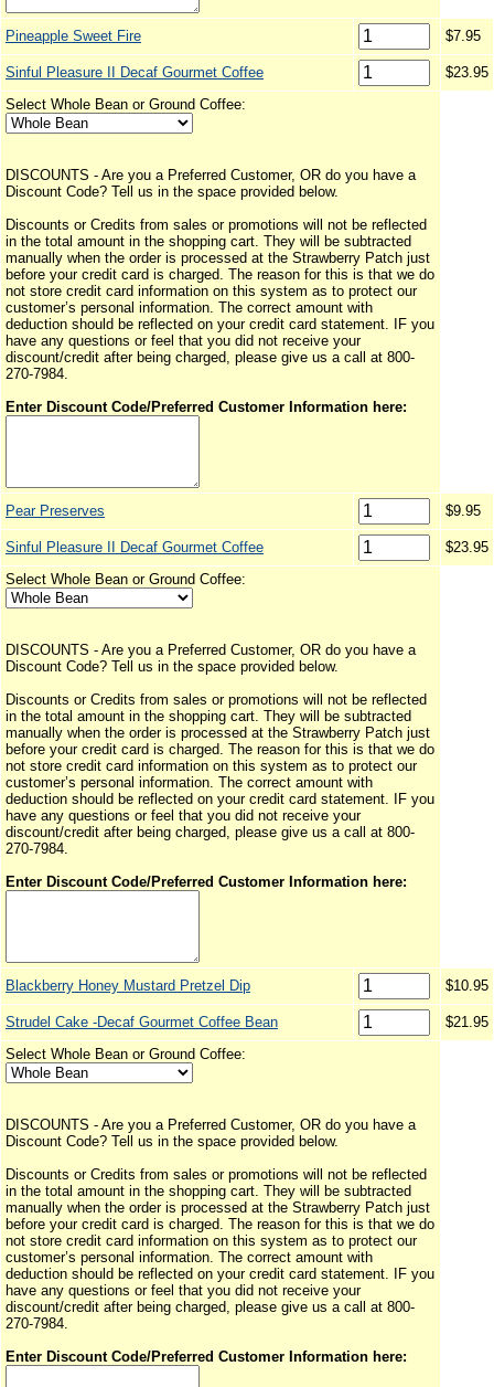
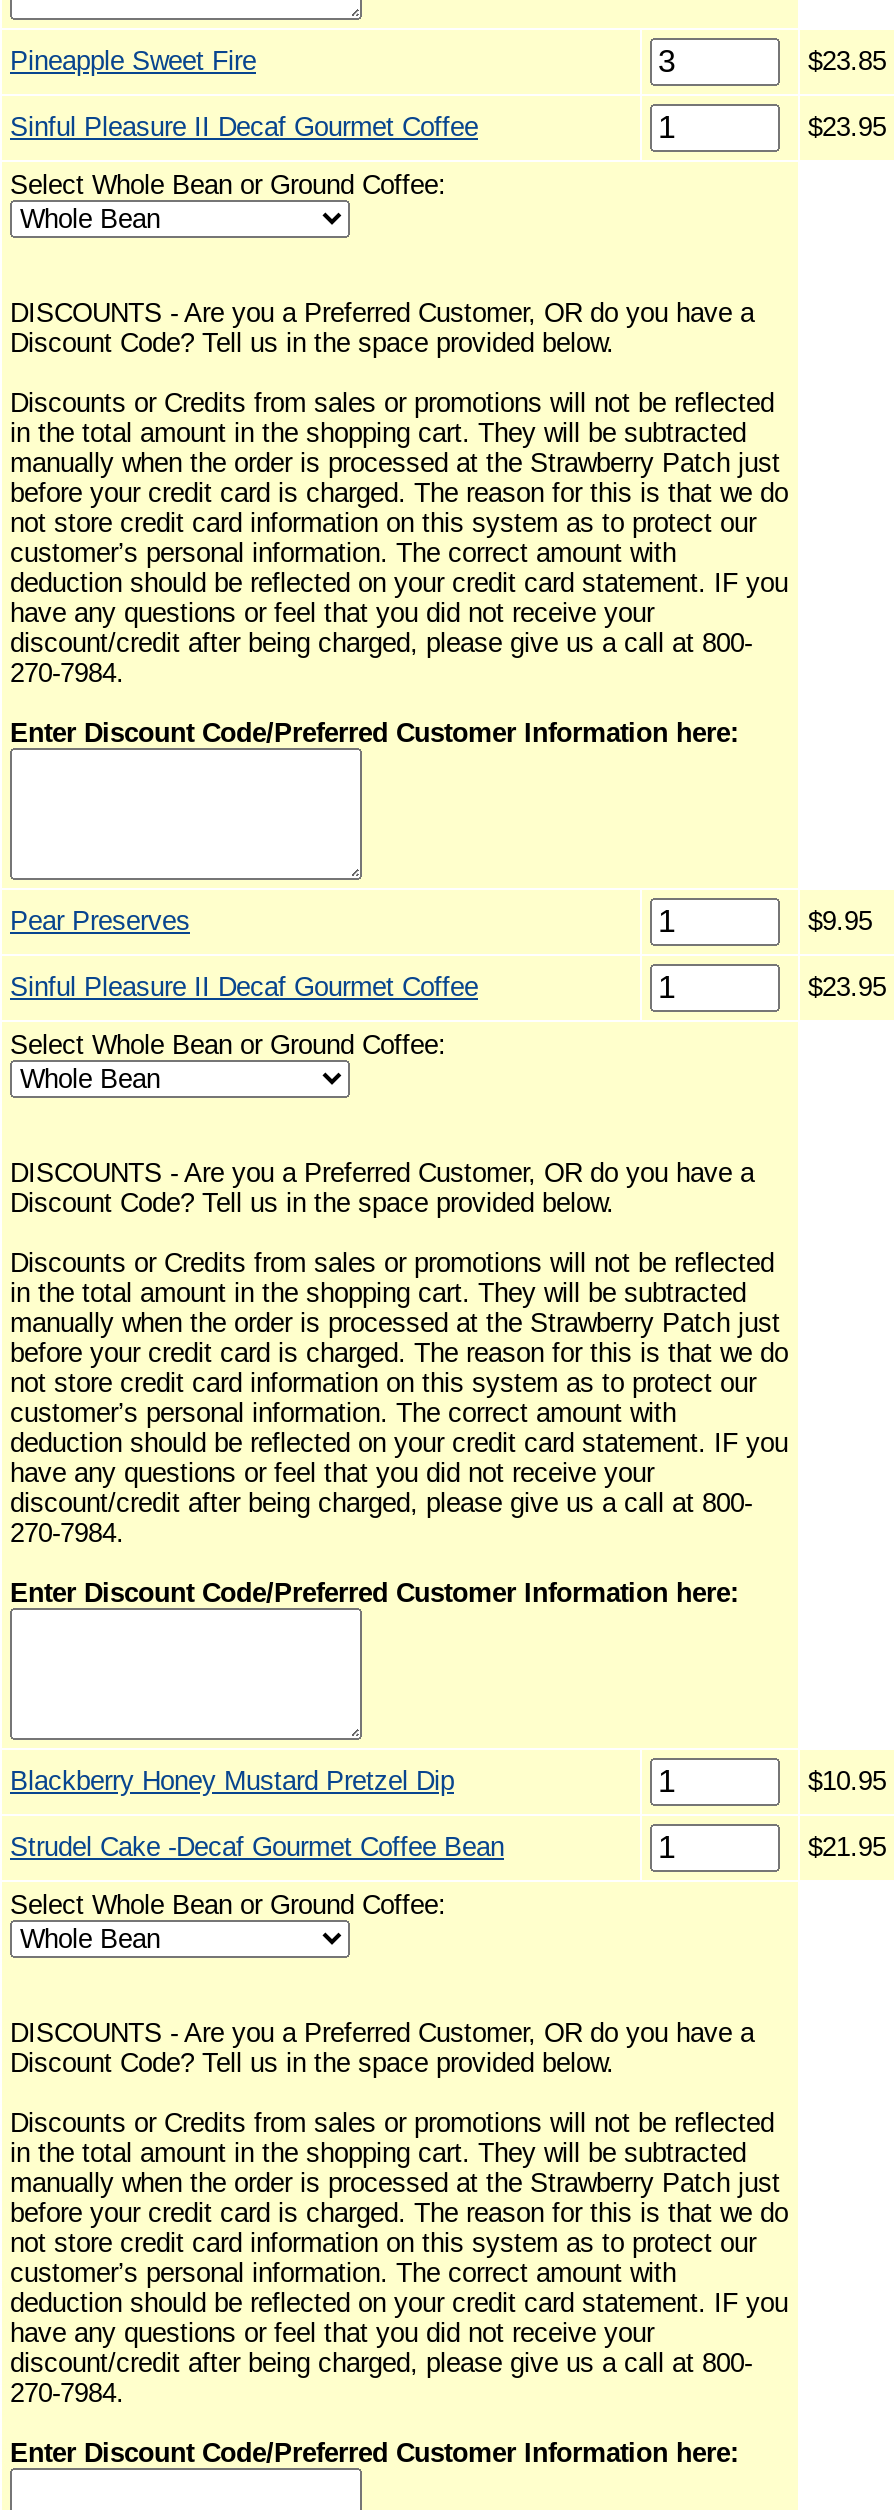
[445,28,481,44] $7.95 -> [808,46,886,76] $23.85

